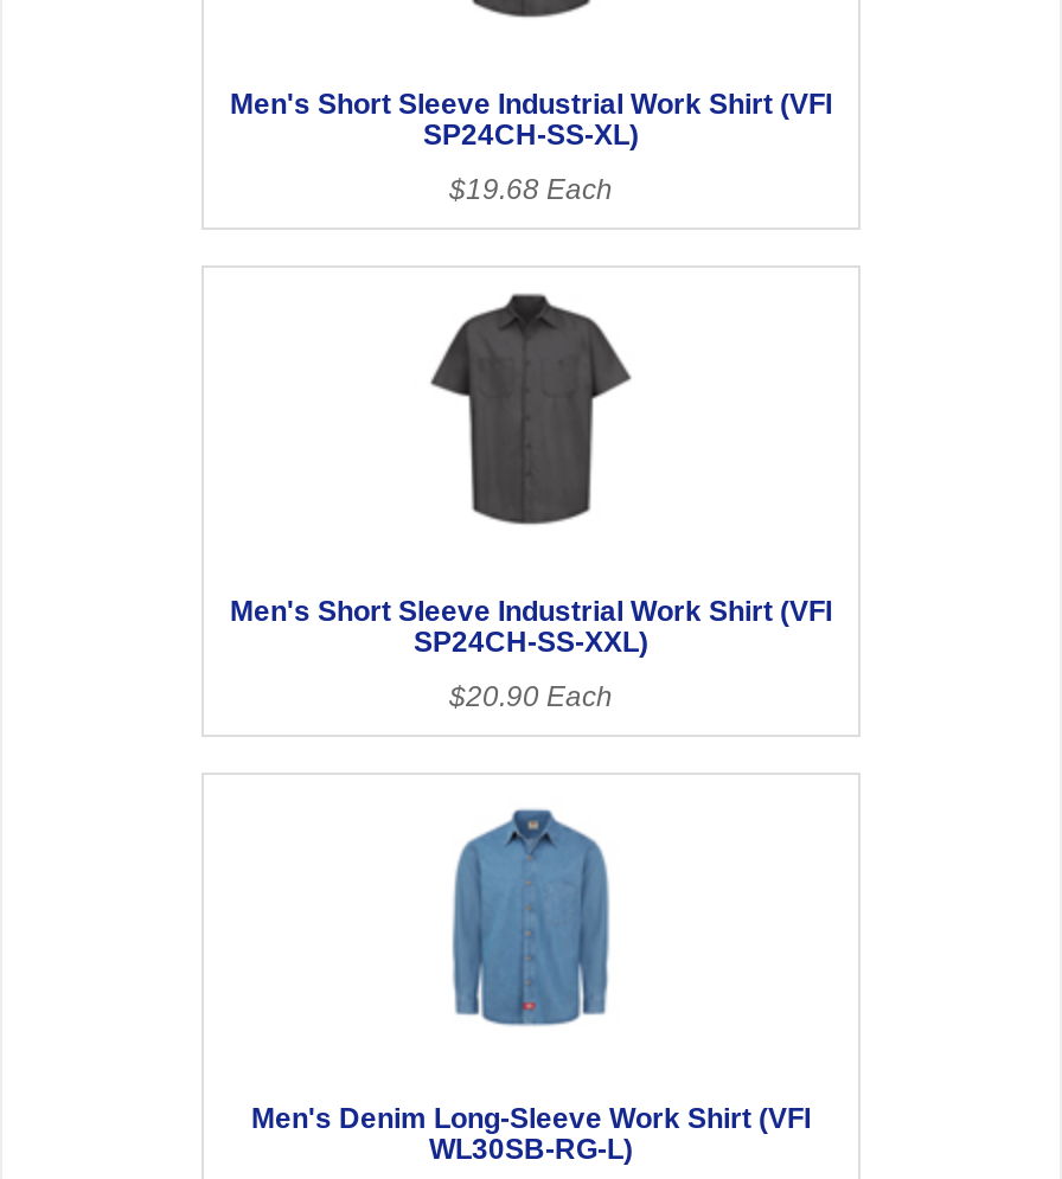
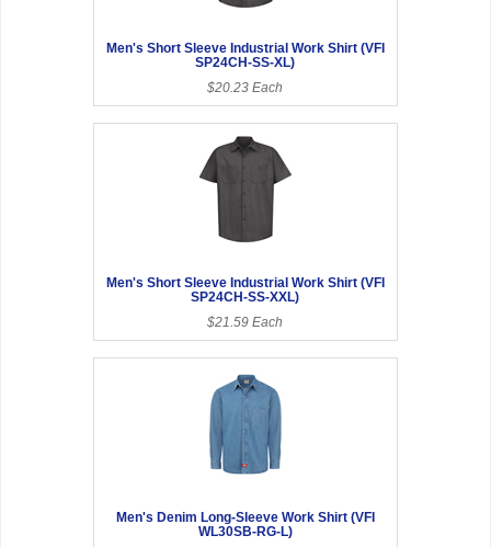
[449,174,613,207] $19.68 Each -> [208,80,283,96] $20.23 Each
[449,681,613,714] $20.90 Each -> [208,315,283,330] $21.59 Each

